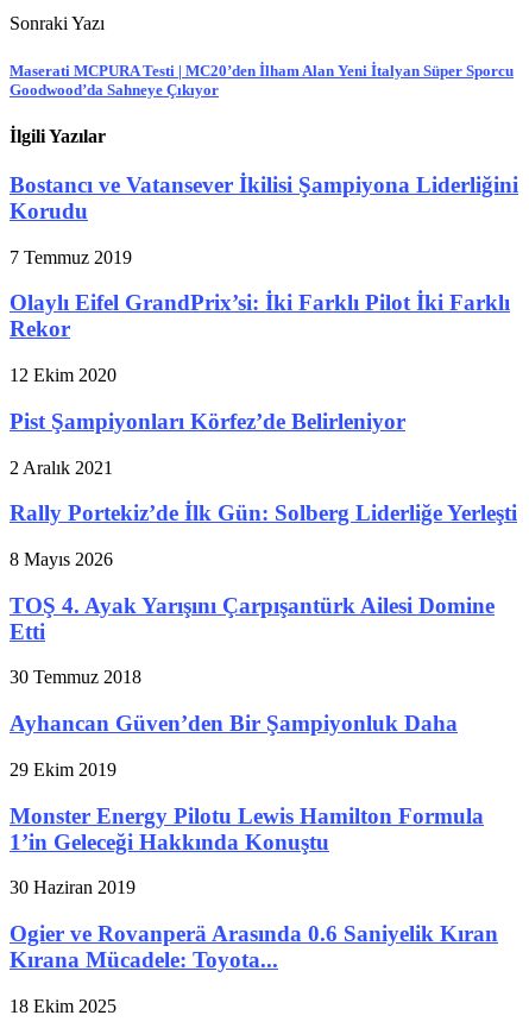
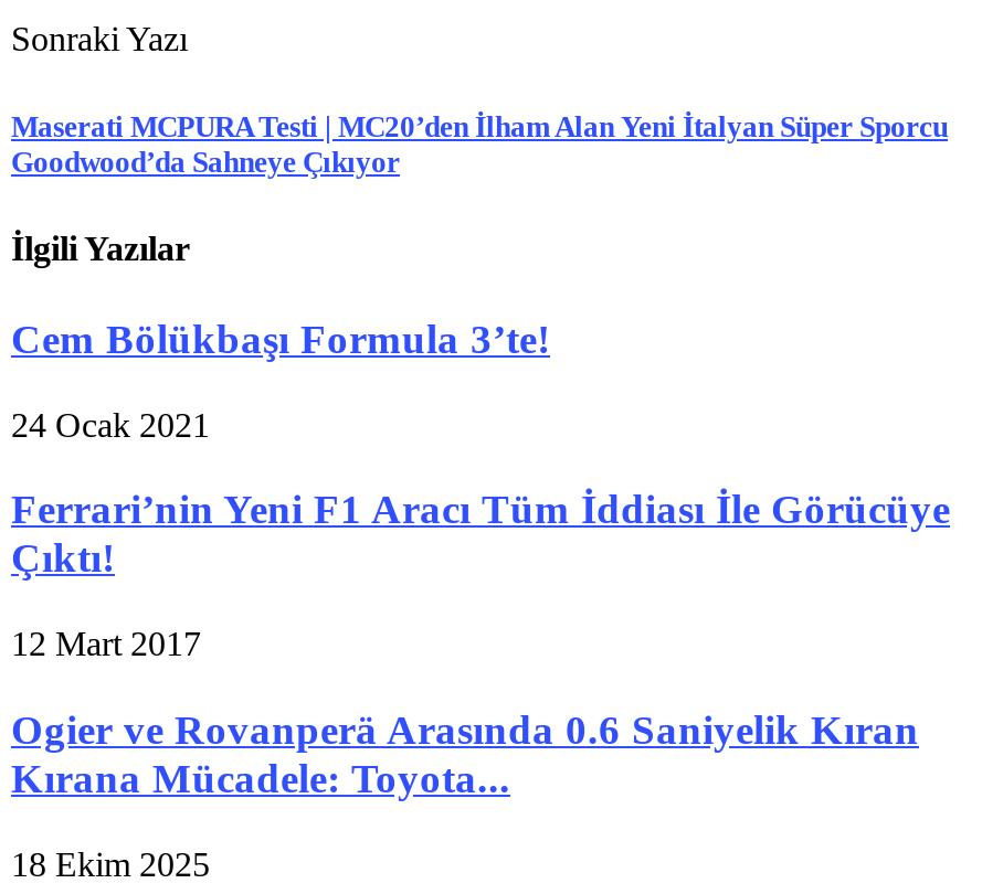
[10,172,518,898] Bostancı ve Vatansever İkilisi Şampiyona Liderliğini | Korudu | 7 Temmuz 2019 | Olaylı Eifel GrandPrix’si: İki Farklı Pilot İki Farklı | Rekor | 12 Ekim 2020 | Pist Şampiyonları Körfez’de Belirleniyor | 2 Aralık 2021 | Rally Portekiz’de İlk Gün: Solberg Liderliğe Yerleşti | 8 Mayıs 2026 | TOŞ 4. Ayak Yarışını Çarpışantürk Ailesi Domine | Etti | 30 Temmuz 2018 | Ayhancan Güven’den Bir Şampiyonluk Daha | 29 Ekim 2019 | Monster Energy Pilotu Lewis Hamilton Formula | 1’in Geleceği Hakkında Konuştu | 30 Haziran 2019 -> [11,316,950,662] Cem Bölükbaşı Formula 3’te! | 24 Ocak 2021 | Ferrari’nin Yeni F1 Aracı Tüm İddiası İle Görücüye | Çıktı! | 12 Mart 2017

